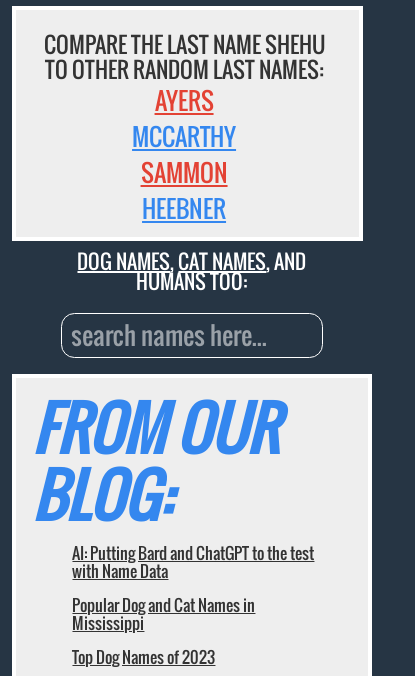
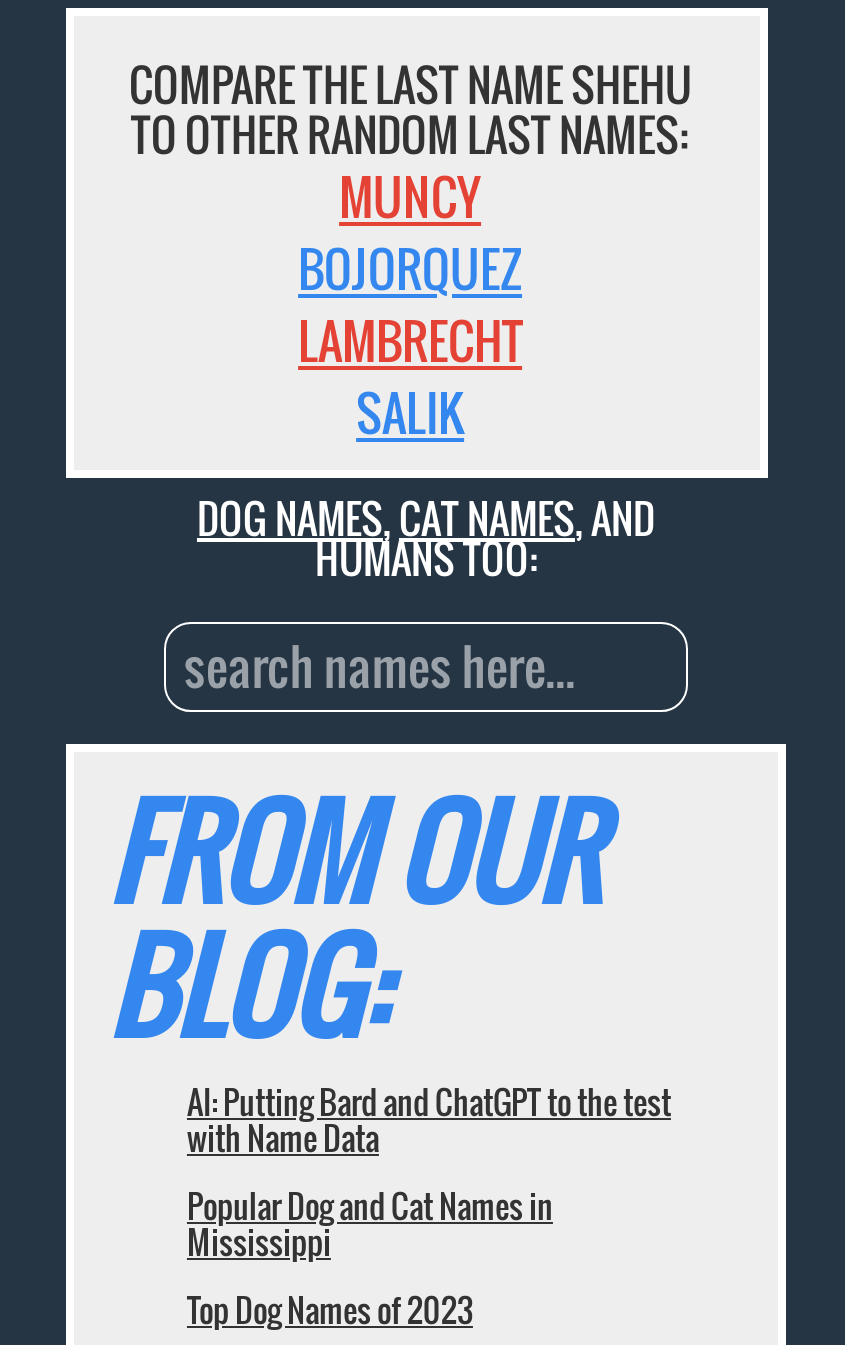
[132,82,236,226] AYERS | MCCARTHY | SAMMON | HEEBNER -> [298,160,522,448] MUNCY | BOJORQUEZ | LAMBRECHT | SALIK

